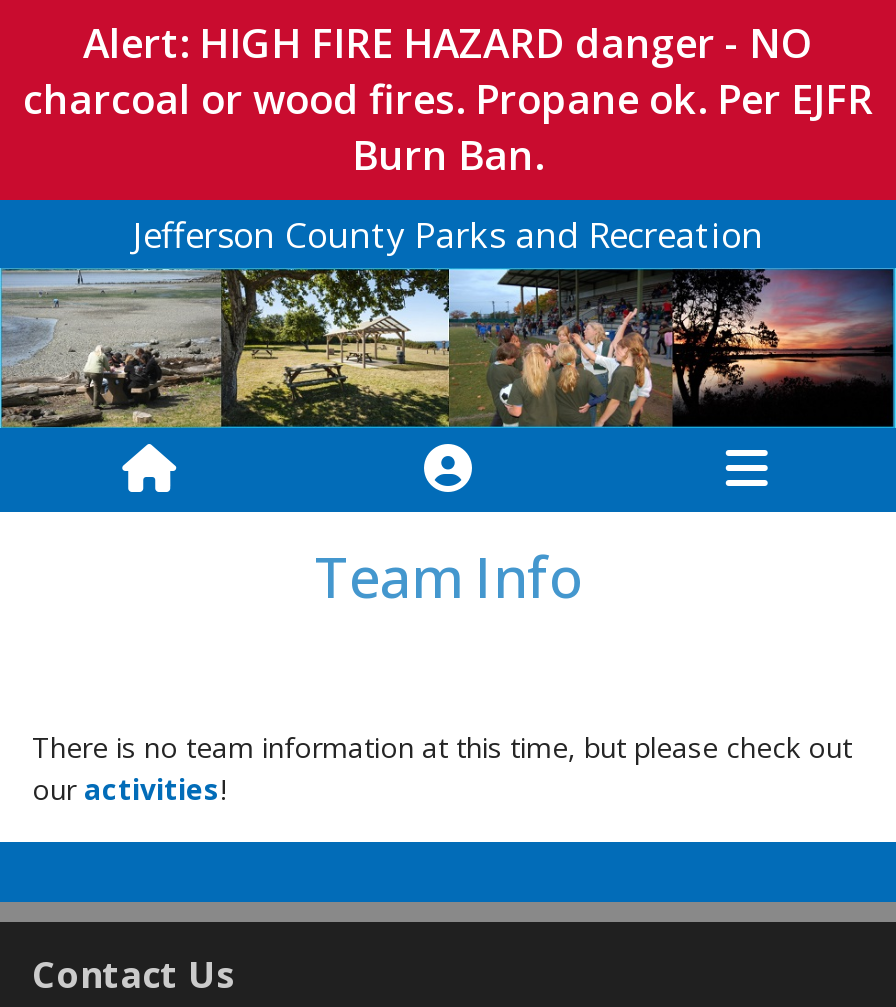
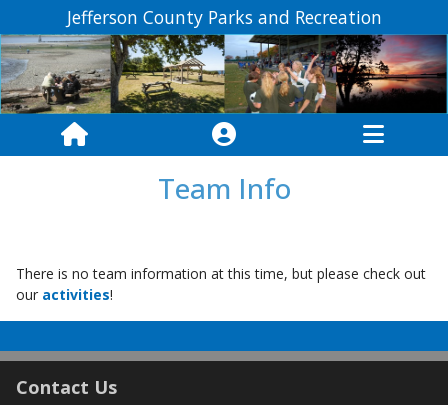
[23,16,873,182] Alert: HIGH FIRE HAZARD danger - NO | charcoal or wood fires. Propane ok. Per EJFR | Burn Ban. -> none

